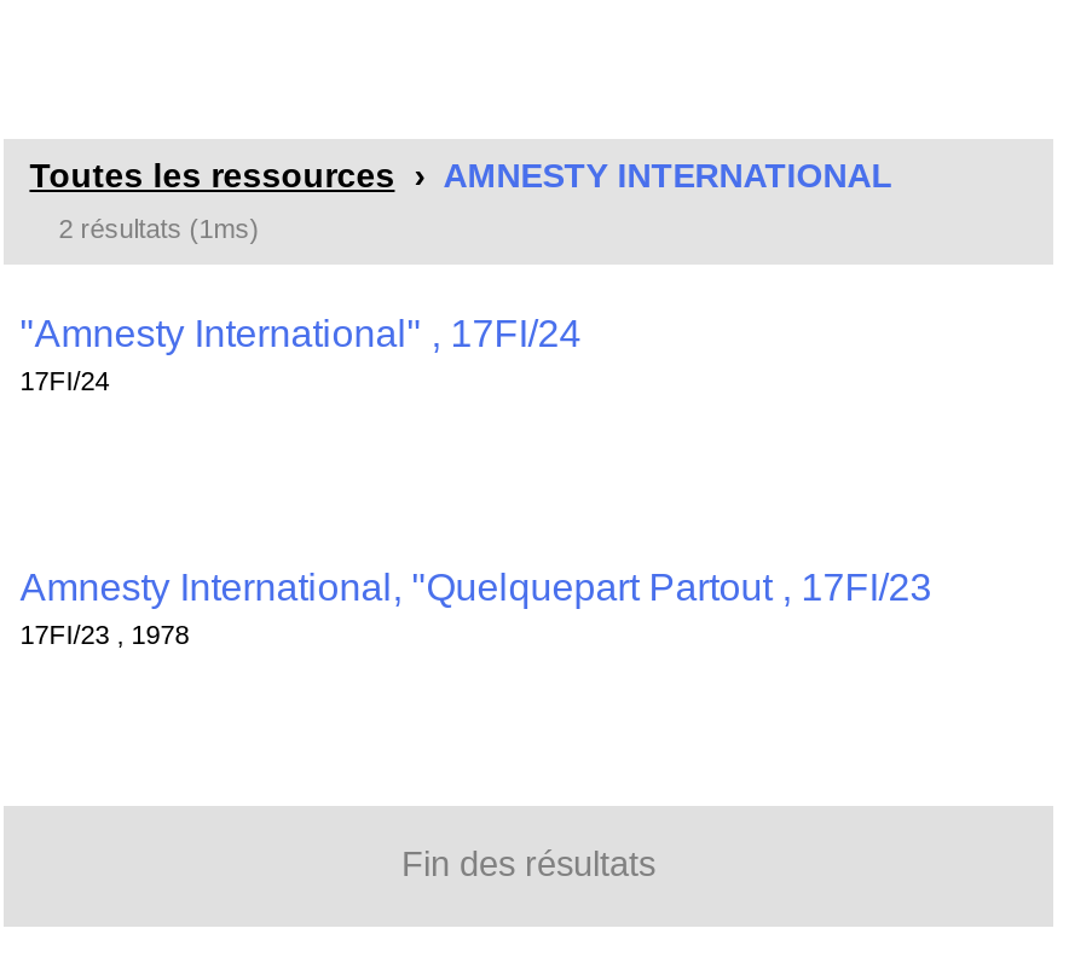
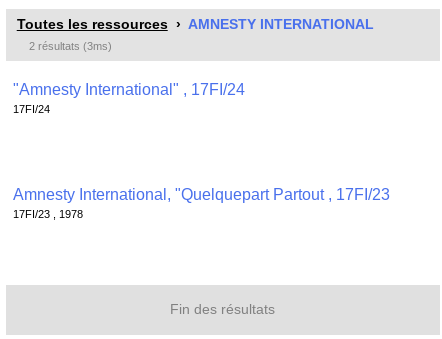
[59,214,259,243] 2 résultats (1ms) -> [29,40,112,52] 2 résultats (3ms)

